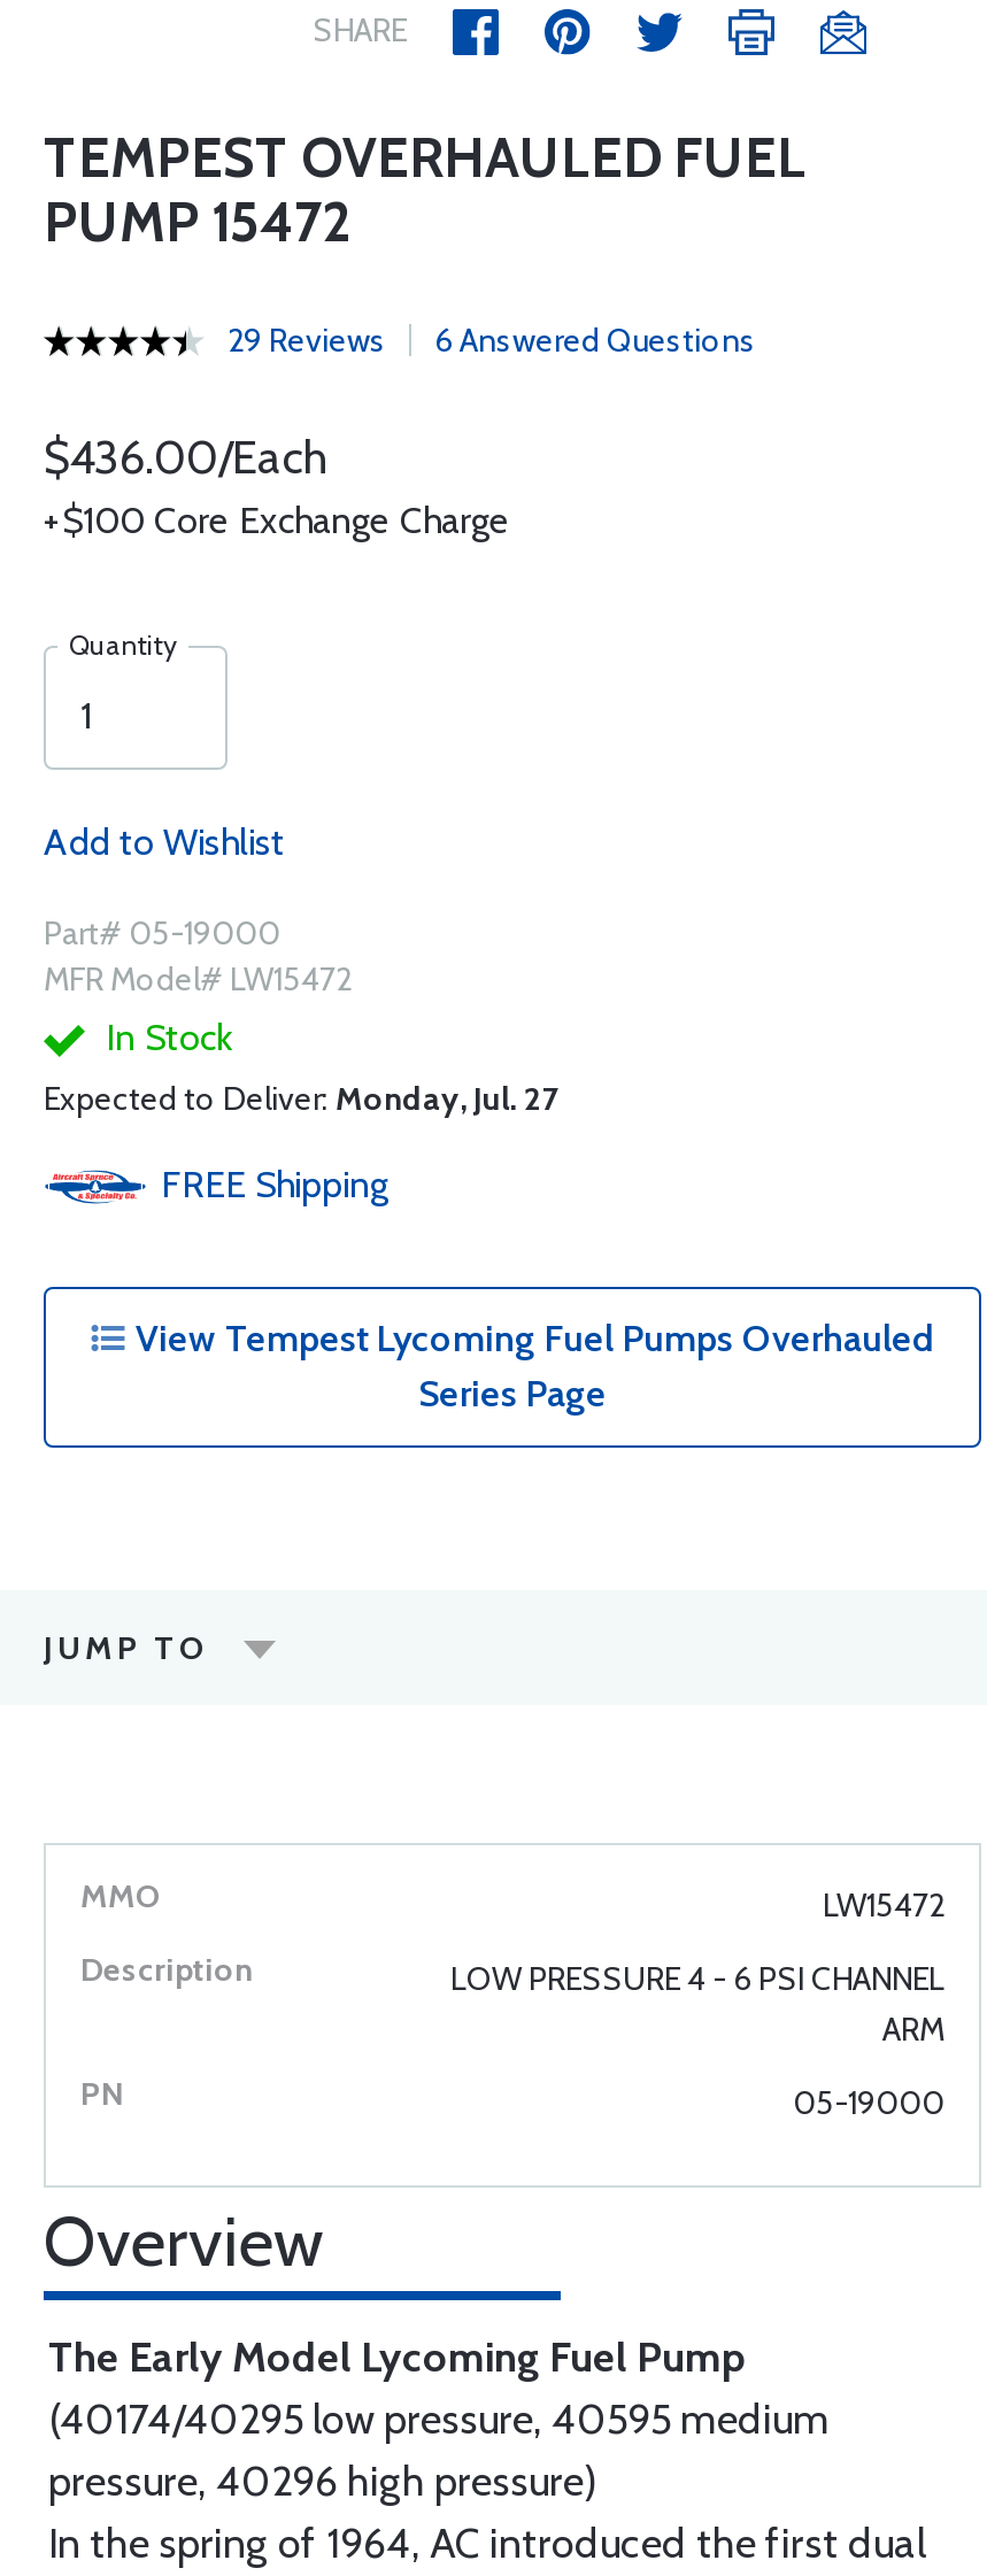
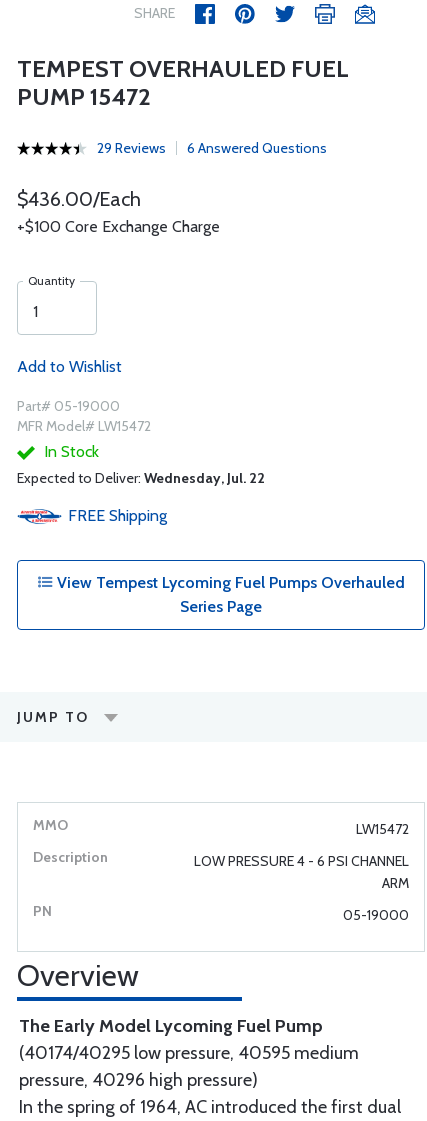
[44,1078,558,1119] Expected to Deliver: Monday, Jul. 27 -> [17,469,265,487] Expected to Deliver: Wednesday, Jul. 22

